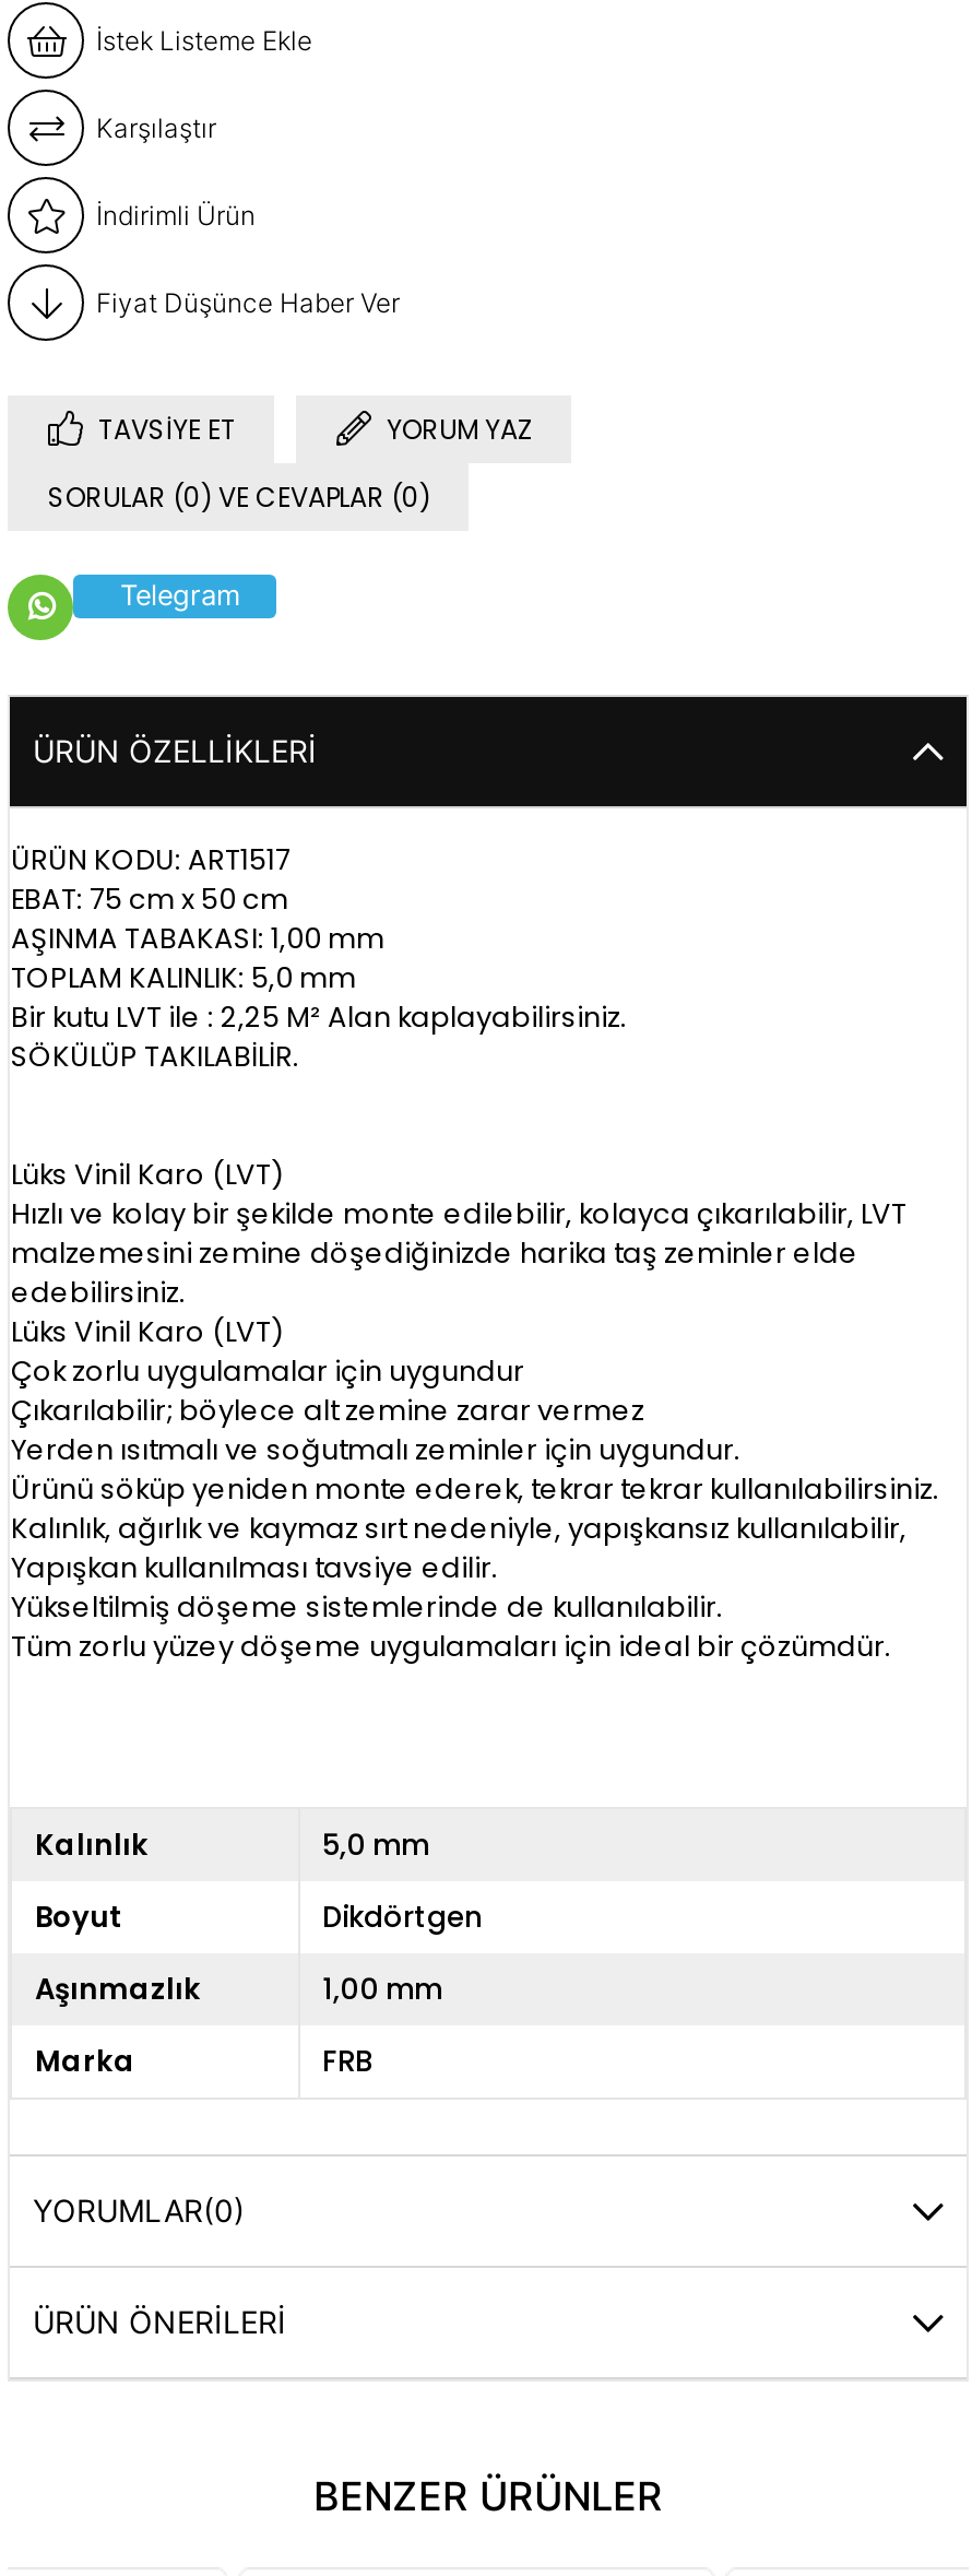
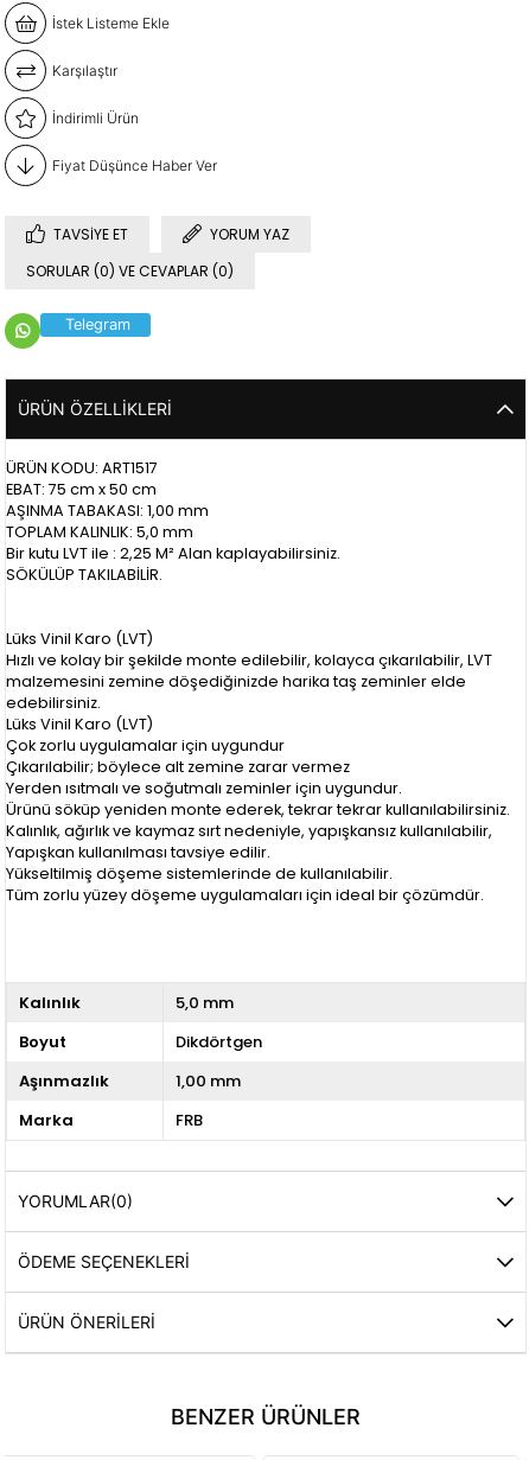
none -> [18,1251,190,1271] ÖDEME SEÇENEKLERI

